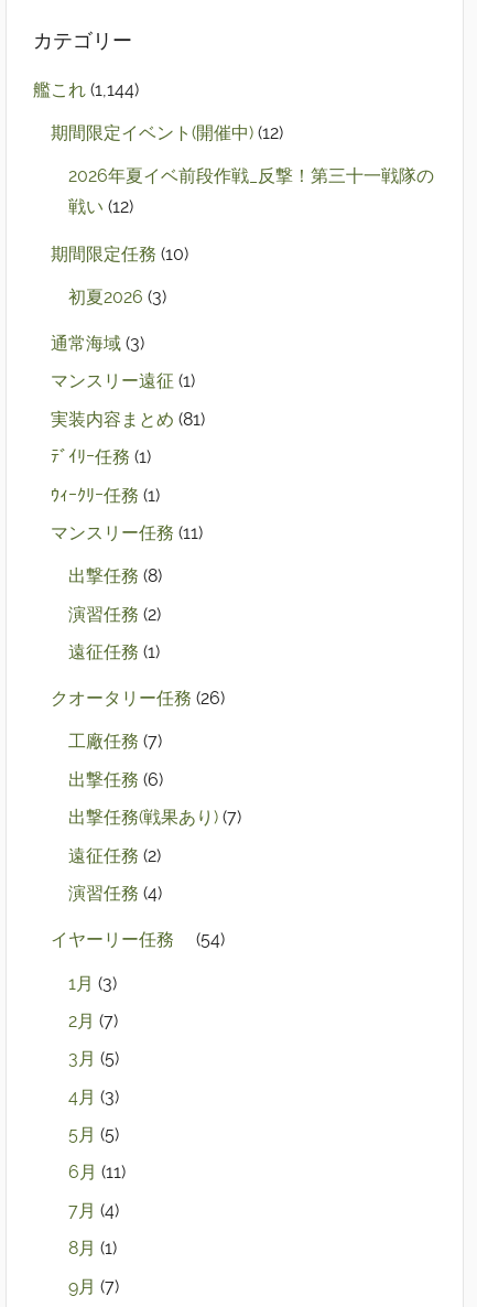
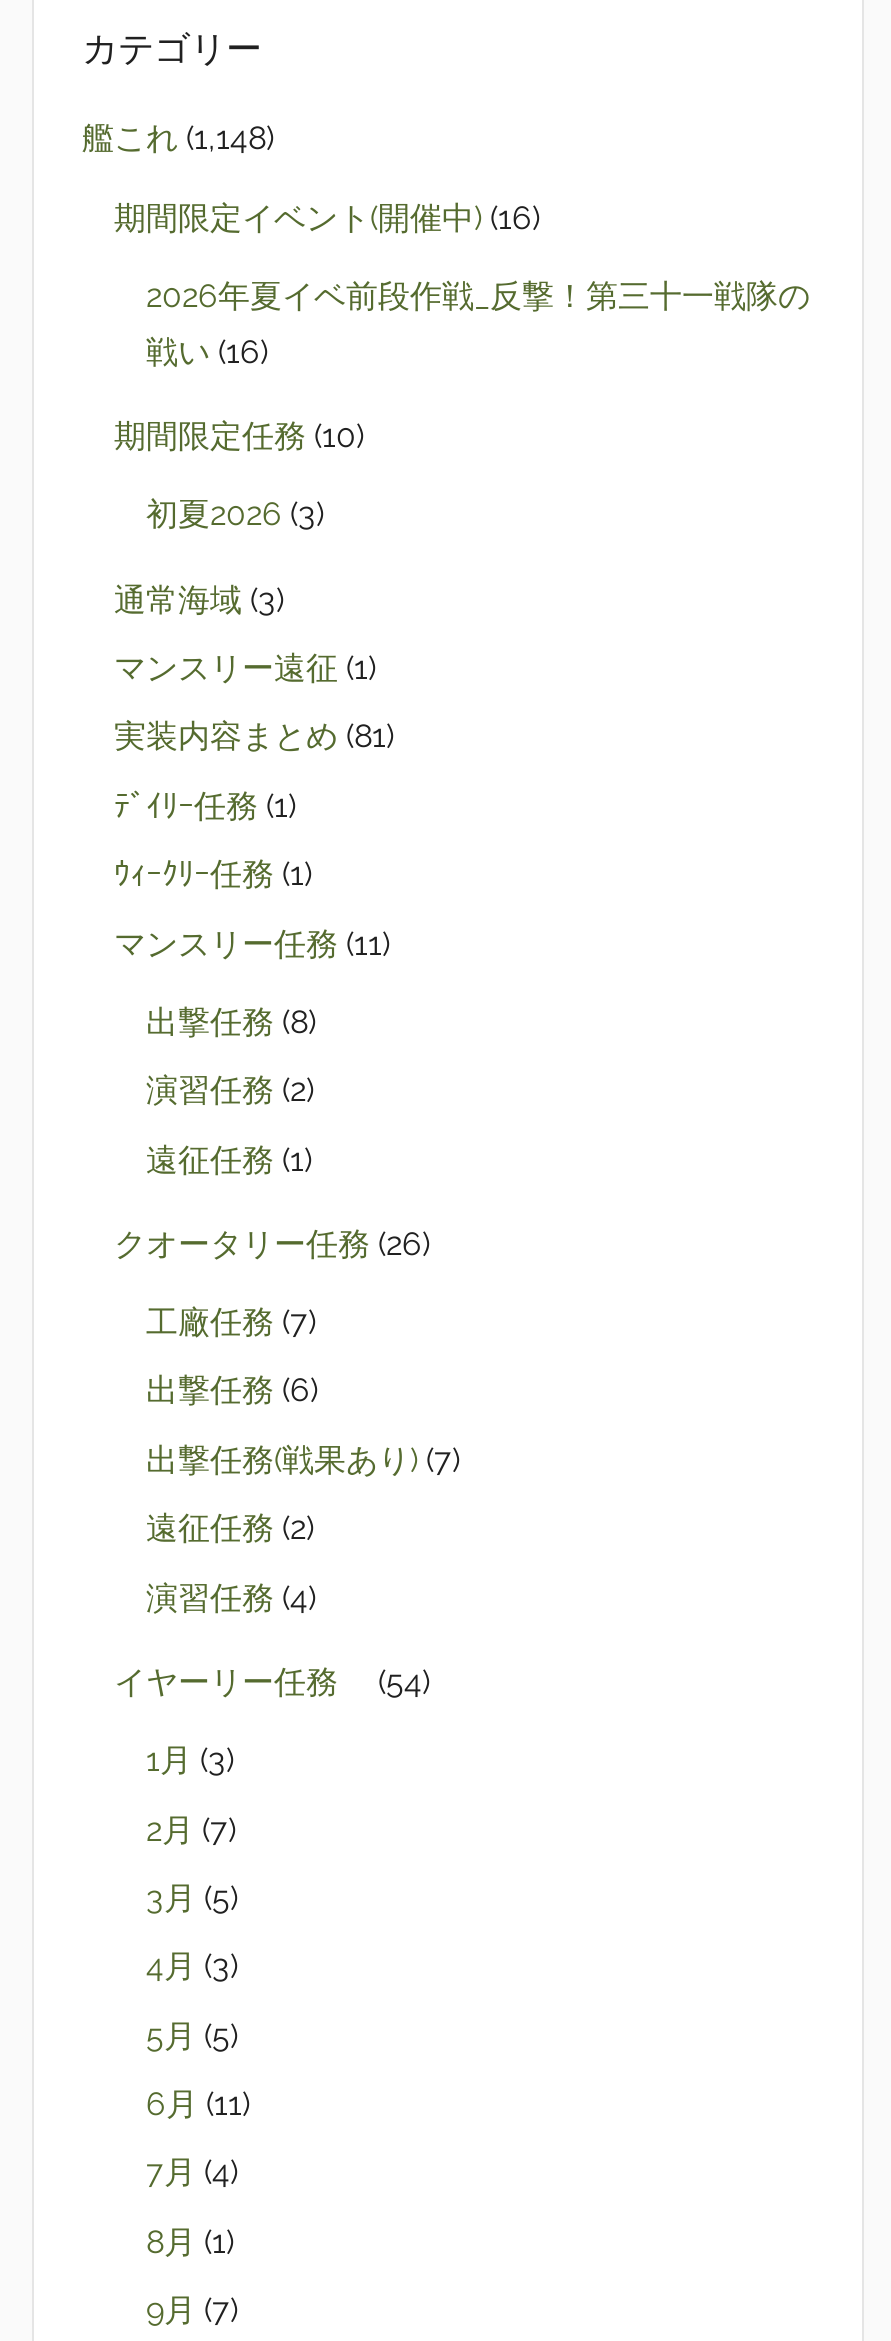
[33,79,139,100] 艦これ(1,144) -> [82,120,274,158] 艦これ(1,148)
[51,122,283,143] 期間限定イベント(開催中) (12) -> [114,198,540,236] 期間限定イベント(開催中) (16)
[68,196,133,217] 戦い(12) -> [146,332,268,370] 戦い(16)

